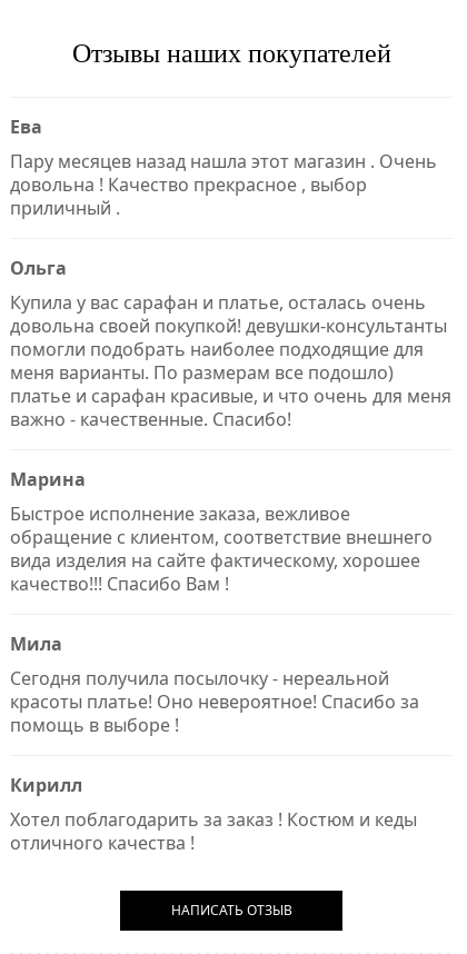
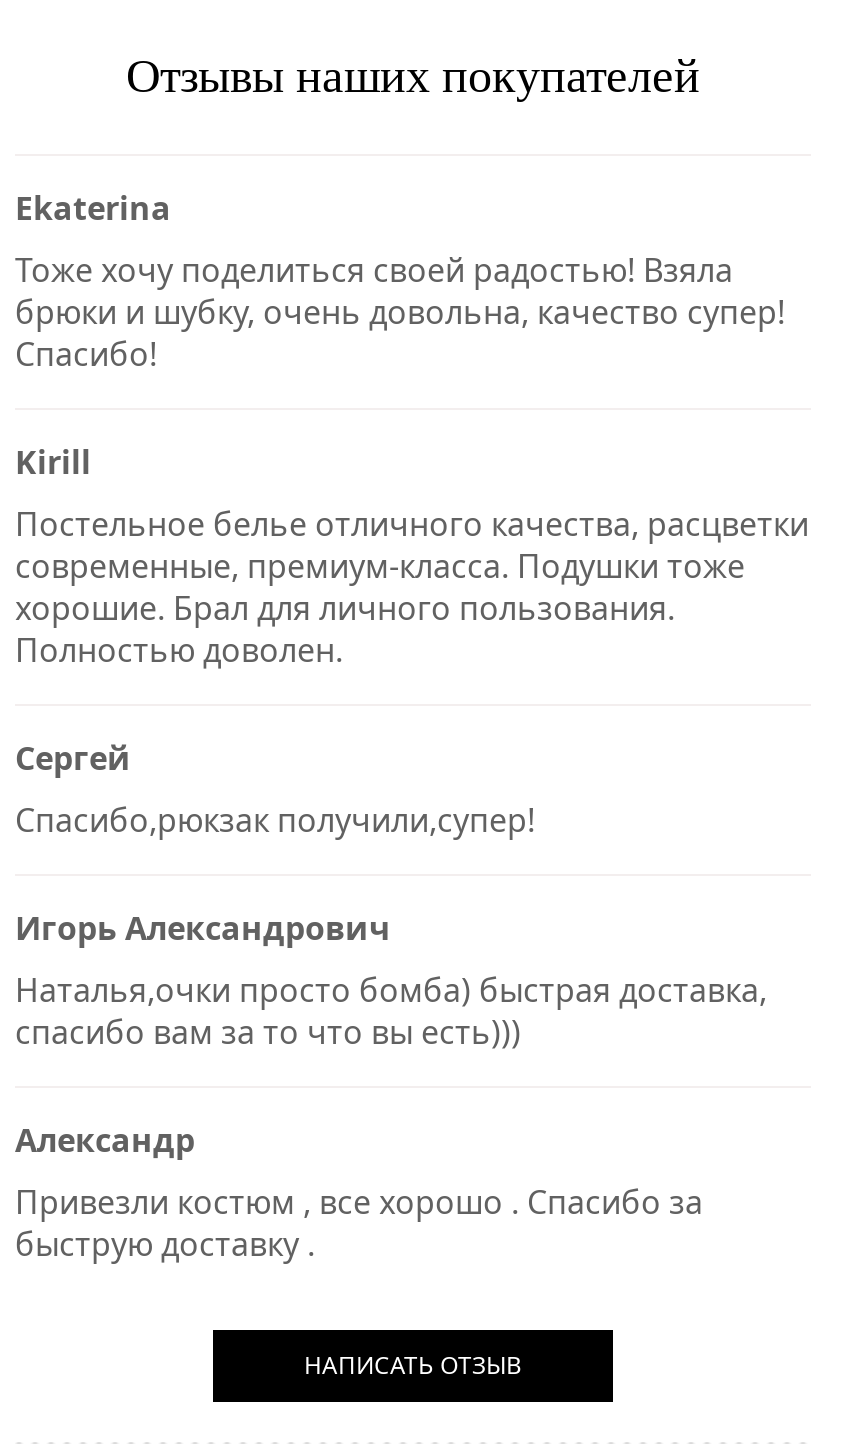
[10,115,437,220] Ева | Пару месяцев назад нашла этот магазин . Очень | довольна ! Качество прекрасное , выбор | приличный . -> [15,187,785,377] Ekaterina | Тоже хочу поделиться своей радостью! Взяла | брюки и шубку, очень довольна, качество супер! | Спасибо!
[10,256,451,432] Ольга | Купила у вас сарафан и платье, осталась очень | довольна своей покупкой! девушки-консультанты | помогли подобрать наиболее подходящие для | меня варианты. По размерам все подошло) | платье и сарафан красивые, и что очень для меня | важно - качественные. Спасибо! -> [15,441,809,673] Kirill | Постельное белье отличного качества, расцветки | современные, премиум-класса. Подушки тоже | хорошие. Брал для личного пользования. | Полностью доволен.
[10,467,433,596] Марина | Быстрое исполнение заказа, вежливое | обращение с клиентом, соответствие внешнего | вида изделия на сайте фактическому, хорошее | качество!!! Спасибо Вам ! -> [15,737,535,843] Сергей | Спасибо,рюкзак получили,супер!
[10,632,419,738] Мила | Сегодня получила посылочку - нереальной | красоты платье! Оно невероятное! Спасибо за | помощь в выборе ! -> [15,907,767,1055] Игорь Александрович | Наталья,очки просто бомба) быстрая доставка, | спасибо вам за то что вы есть)))
[10,773,417,855] Кирилл | Хотел поблагодарить за заказ ! Костюм и кеды | отличного качества ! -> [15,1119,703,1267] Александр | Привезли костюм , все хорошо . Спасибо за | быструю доставку .

